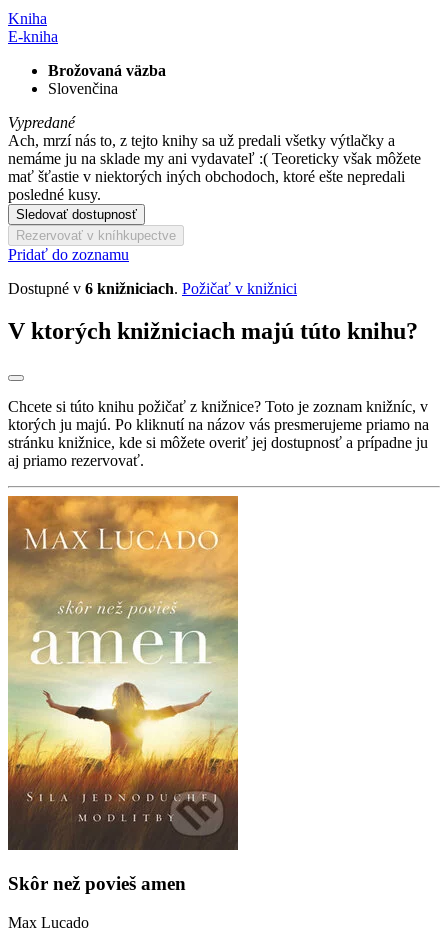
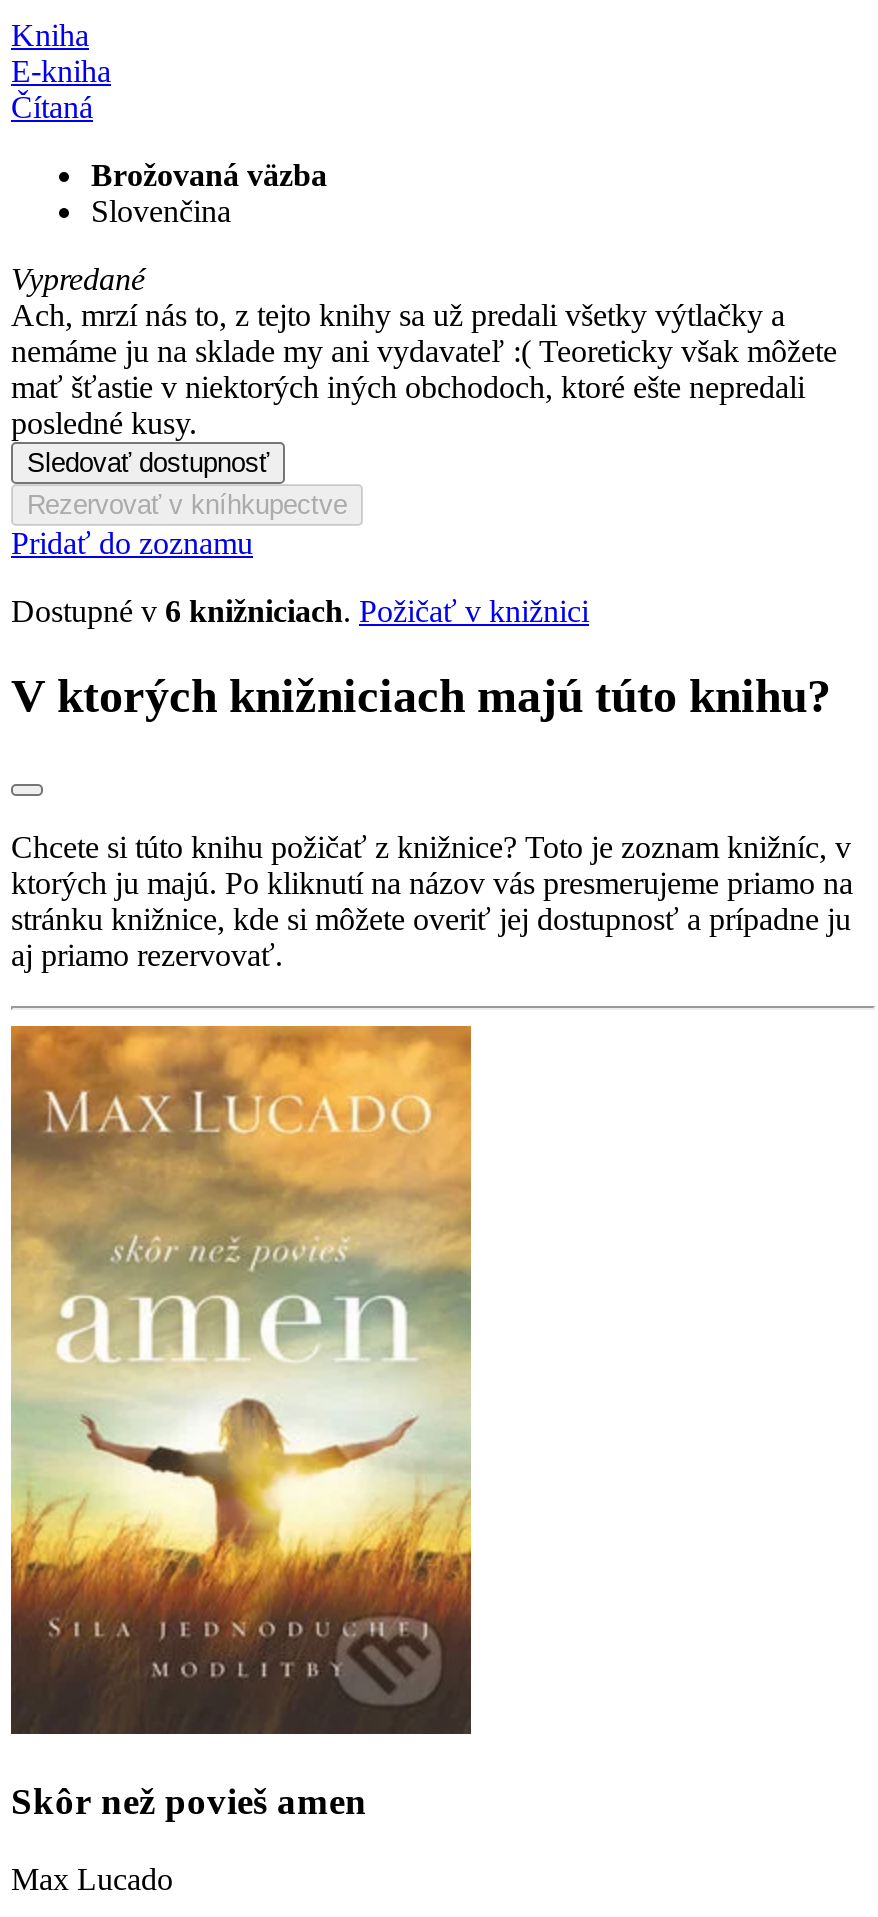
none -> [11,89,93,123] Čítaná

